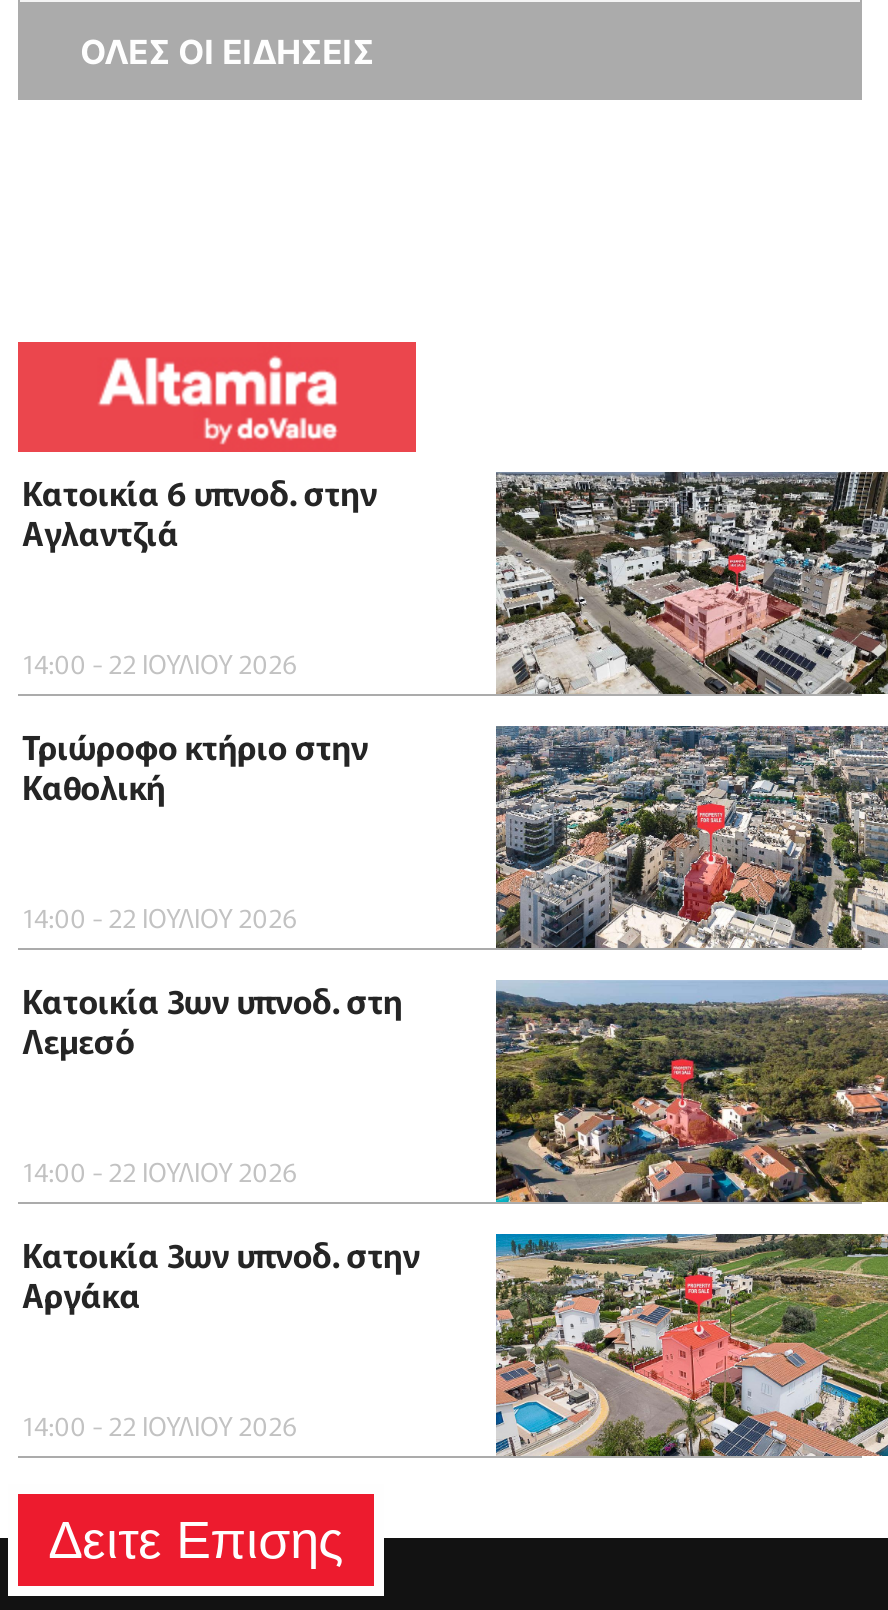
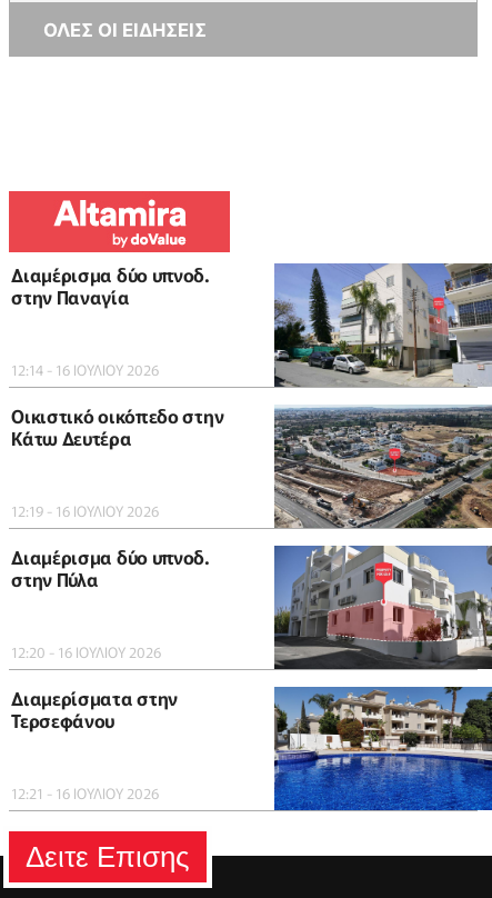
[22,468,377,556] Κατοικία 6 υπνοδ. στην | Αγλαντζιά -> [11,261,209,310] Διαμέρισμα δύο υπνοδ. | στην Παναγία
[494,470,882,696] [image] -> [273,262,489,388] [image]
[22,644,296,682] 14:00 - 22 ΙΟΥΛΙΟΥ 2026 -> [11,359,159,380] 12:14 - 16 ΙΟΥΛΙΟΥ 2026
[22,722,368,810] Τριώροφο κτήριο στην | Καθολική -> [11,403,223,451] Οικιστικό οικόπεδο στην | Κάτω Δευτέρα
[494,724,882,950] [image] -> [274,405,489,529] [image]
[22,898,296,936] 14:00 - 22 ΙΟΥΛΙΟΥ 2026 -> [11,500,159,521] 12:19 - 16 ΙΟΥΛΙΟΥ 2026
[22,976,402,1064] Κατοικία 3ων υπνοδ. στη | Λεμεσό -> [11,544,209,592] Διαμέρισμα δύο υπνοδ. | στην Πύλα
[494,980,882,1204] [image] -> [273,546,489,670] [image]
[22,1152,296,1190] 14:00 - 22 ΙΟΥΛΙΟΥ 2026 -> [11,641,161,662] 12:20 - 16 ΙΟΥΛΙΟΥ 2026
[22,1230,420,1318] Κατοικία 3ων υπνοδ. στην | Αργάκα -> [11,685,178,734] Διαμερίσματα στην | Τερσεφάνου
[494,1232,882,1458] [image] -> [273,686,489,811] [image]
[22,1406,296,1444] 14:00 - 22 ΙΟΥΛΙΟΥ 2026 -> [11,782,159,803] 12:21 - 16 ΙΟΥΛΙΟΥ 2026

